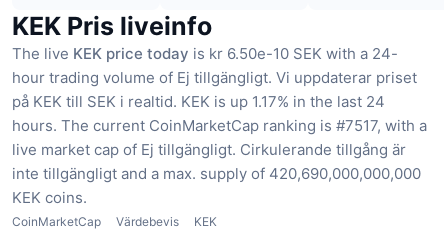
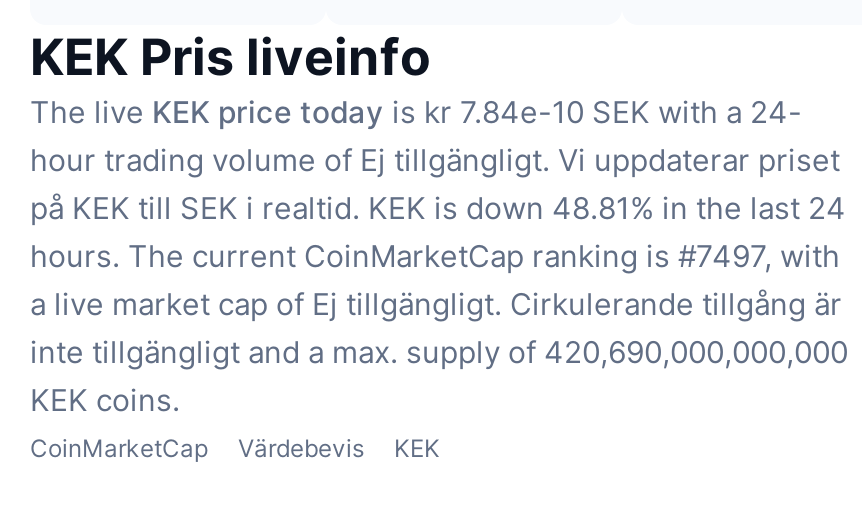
[12,44,398,63] The live KEK price today is kr 6.50e-10 SEK with a 24- -> [30,93,802,131] The live KEK price today is kr 7.84e-10 SEK with a 24-
[12,92,427,159] på KEK till SEK i realtid. KEK is up 1.17% in the last 24 | hours. The current CoinMarketCap ranking is #7517, with a | live market cap of Ej tillgängligt. Cirkulerande tillgång är -> [30,189,846,323] på KEK till SEK i realtid. KEK is down 48.81% in the last 24 | hours. The current CoinMarketCap ranking is #7497, with | a live market cap of Ej tillgängligt. Cirkulerande tillgång är

